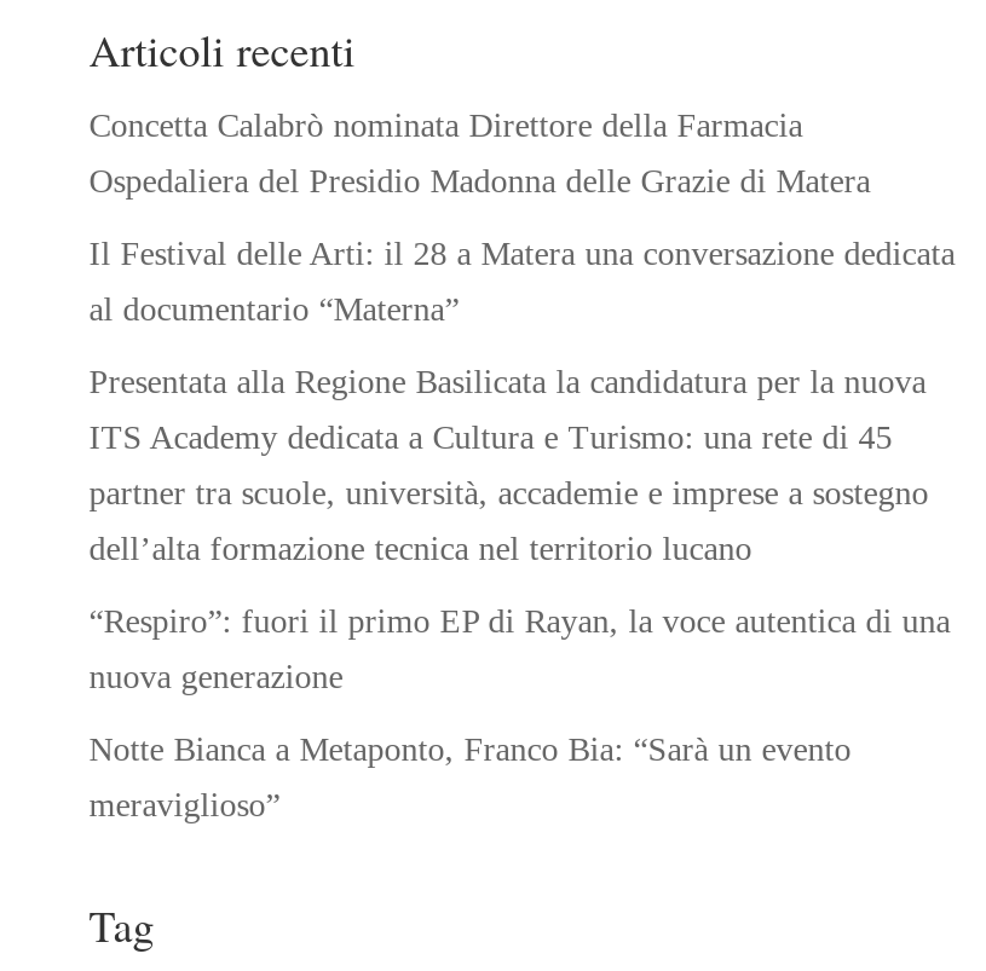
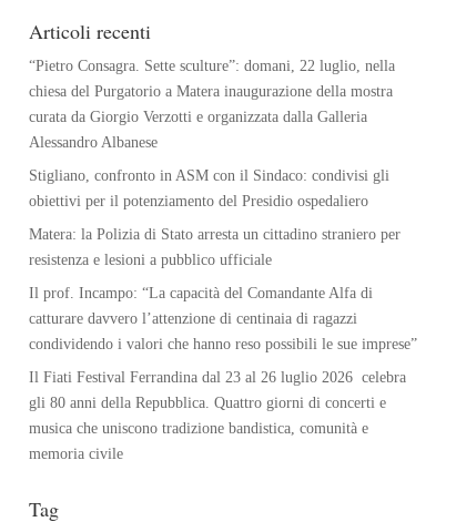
[89,107,955,823] Concetta Calabrò nominata Direttore della Farmacia | Ospedaliera del Presidio Madonna delle Grazie di Matera | Il Festival delle Arti: il 28 a Matera una conversazione dedicata | al documentario “Materna” | Presentata alla Regione Basilicata la candidatura per la nuova | ITS Academy dedicata a Cultura e Turismo: una rete di 45 | partner tra scuole, università, accademie e imprese a sostegno | dell’alta formazione tecnica nel territorio lucano | “Respiro”: fuori il primo EP di Rayan, la voce autentica di una | nuova generazione | Notte Bianca a Metaponto, Franco Bia: “Sarà un evento | meraviglioso” -> [29,57,417,462] “Pietro Consagra. Sette sculture”: domani, 22 luglio, nella | chiesa del Purgatorio a Matera inaugurazione della mostra | curata da Giorgio Verzotti e organizzata dalla Galleria | Alessandro Albanese | Stigliano, confronto in ASM con il Sindaco: condivisi gli | obiettivi per il potenziamento del Presidio ospedaliero | Matera: la Polizia di Stato arresta un cittadino straniero per | resistenza e lesioni a pubblico ufficiale | Il prof. Incampo: “La capacità del Comandante Alfa di | catturare davvero l’attenzione di centinaia di ragazzi | condividendo i valori che hanno reso possibili le sue imprese” | Il Fiati Festival Ferrandina dal 23 al 26 luglio 2026 celebra | gli 80 anni della Repubblica. Quattro giorni di concerti e | musica che uniscono tradizione bandistica, comunità e | memoria civile

